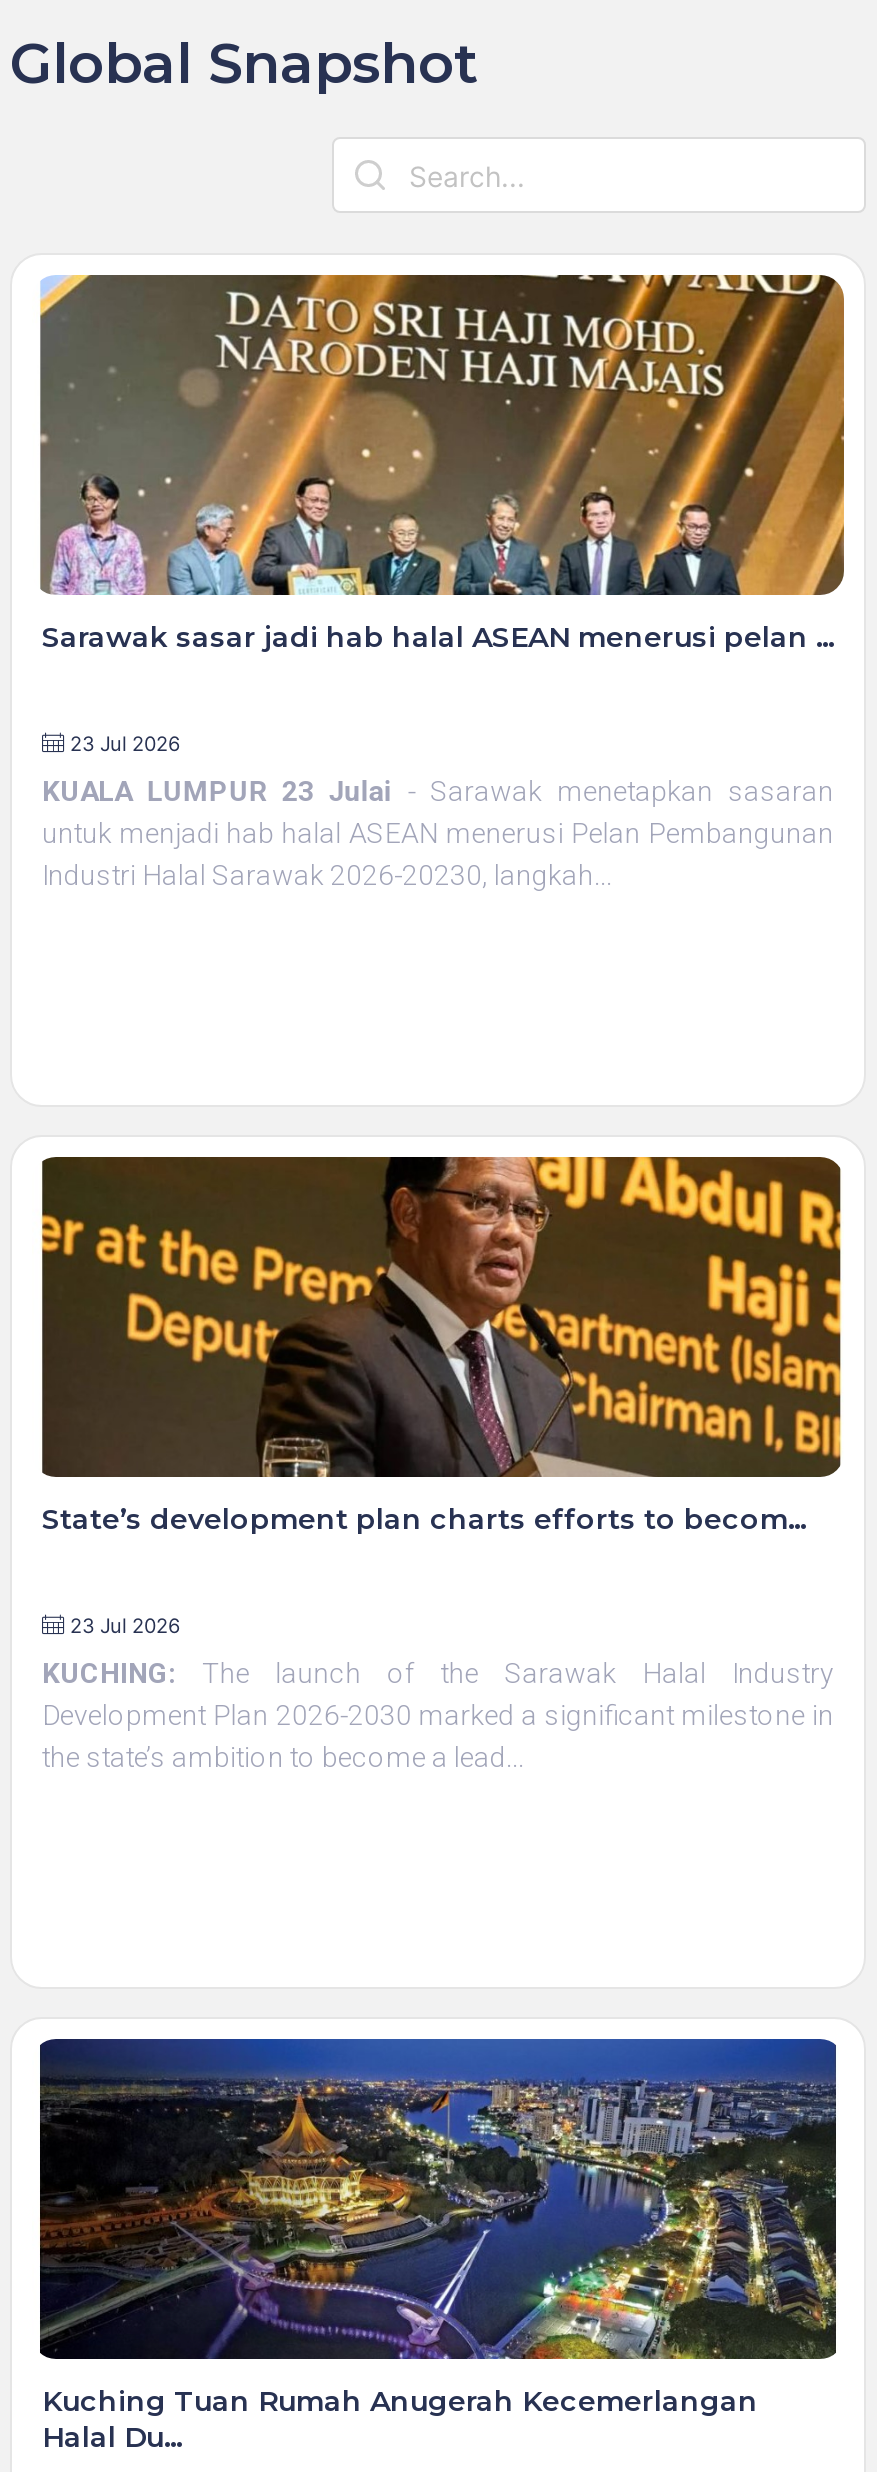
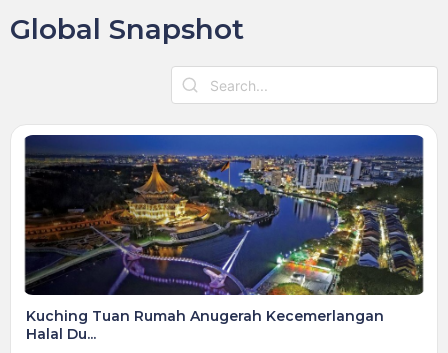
[40,273,846,891] [image] | Sarawak sasar jadi hab halal ASEAN menerusi pelan ... | 23 Jul 2026 | KUALA LUMPUR 23 Julai - Sarawak menetapkan sasaran | untuk menjadi hab halal ASEAN menerusi Pelan Pembangunan | Industri Halal Sarawak 2026-20230, langkah... -> none
[40,1155,842,1773] [image] | State’s development plan charts efforts to becom... | 23 Jul 2026 | KUCHING: The launch of the Sarawak Halal Industry | Development Plan 2026-2030 marked a significant milestone in | the state’s ambition to become a lead... -> none

